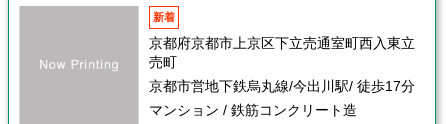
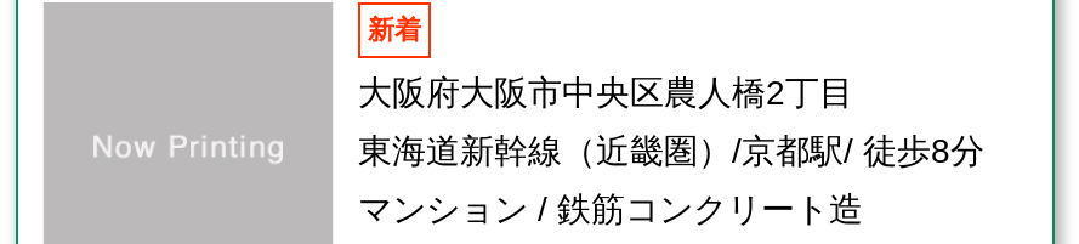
[149,35,415,70] 京都府京都市上京区下立売通室町西入東立 | 売町 -> [358,74,853,112] 大阪府大阪市中央区農人橋2丁目
[149,78,415,94] 京都市営地下鉄烏丸線/今出川駅/ 徒歩17分 -> [358,132,984,171] 東海道新幹線（近畿圏）/京都駅/ 徒歩8分

